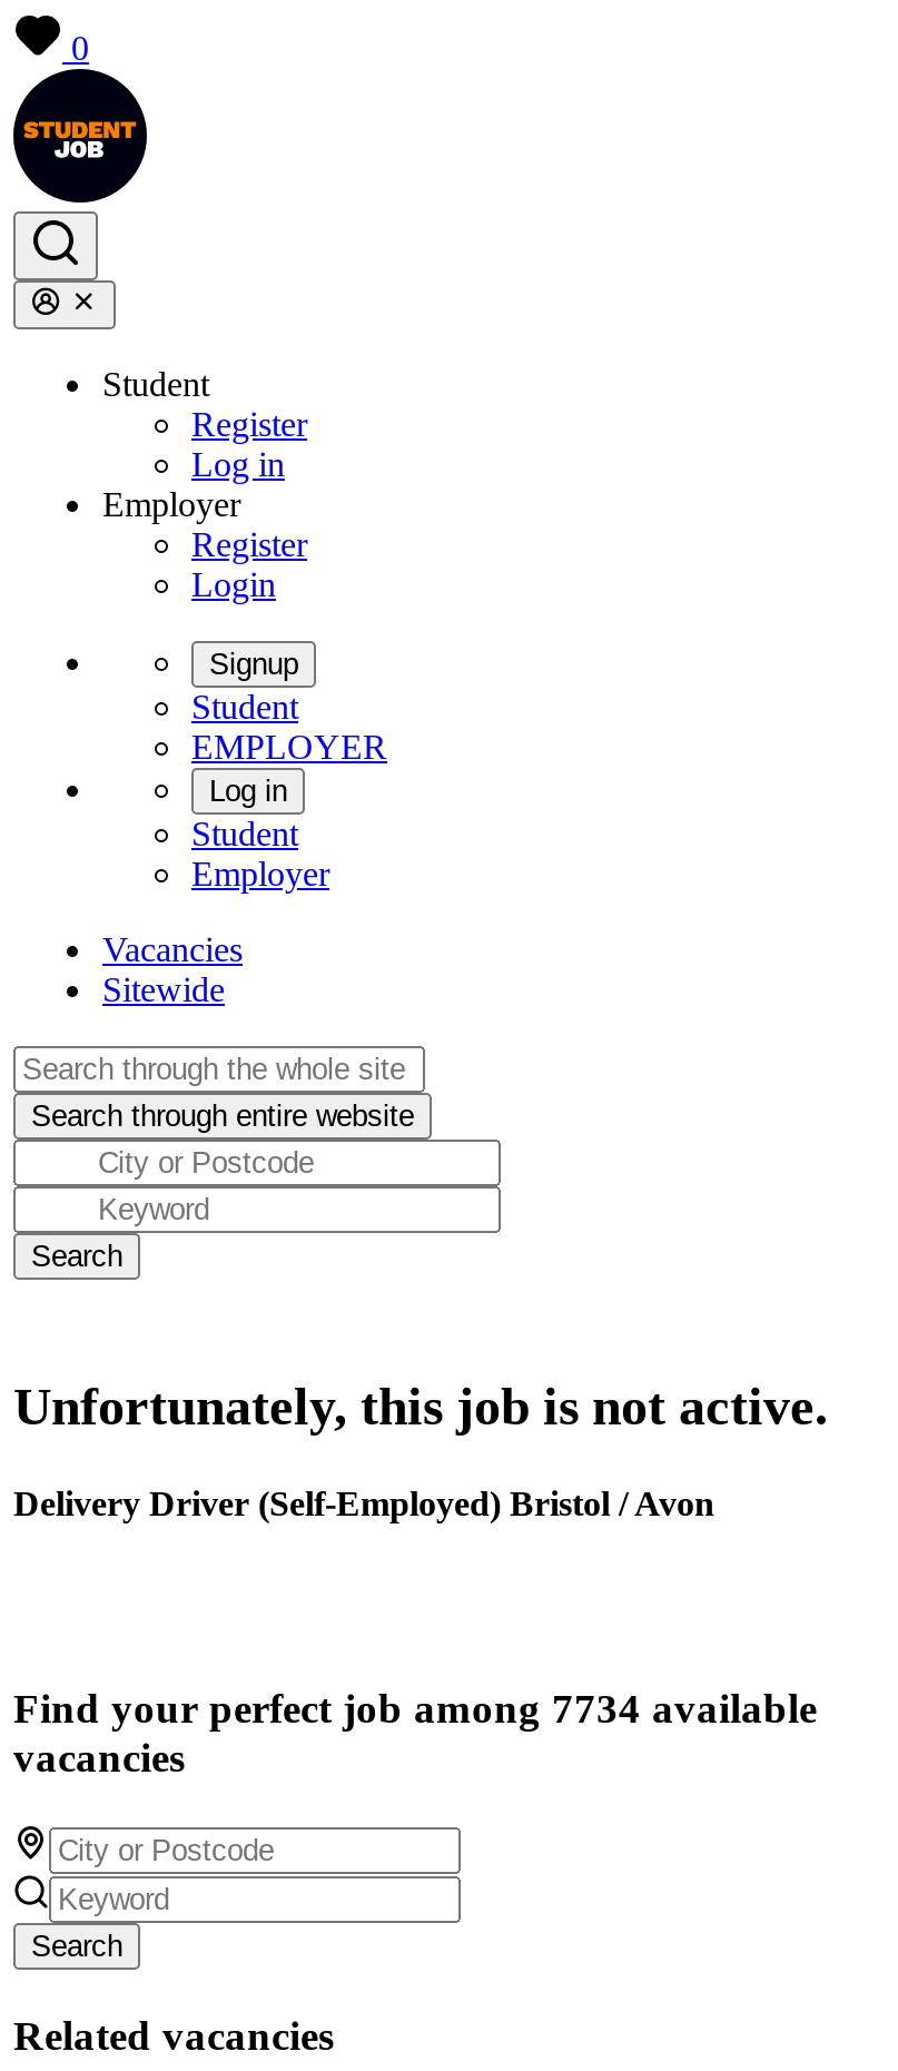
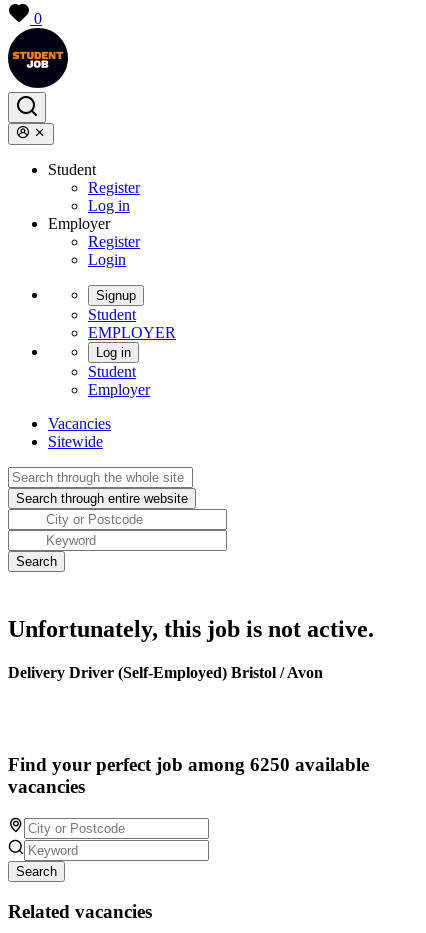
[13,1685,817,1732] Find your perfect job among 7734 available -> [8,754,369,775] Find your perfect job among 6250 available

